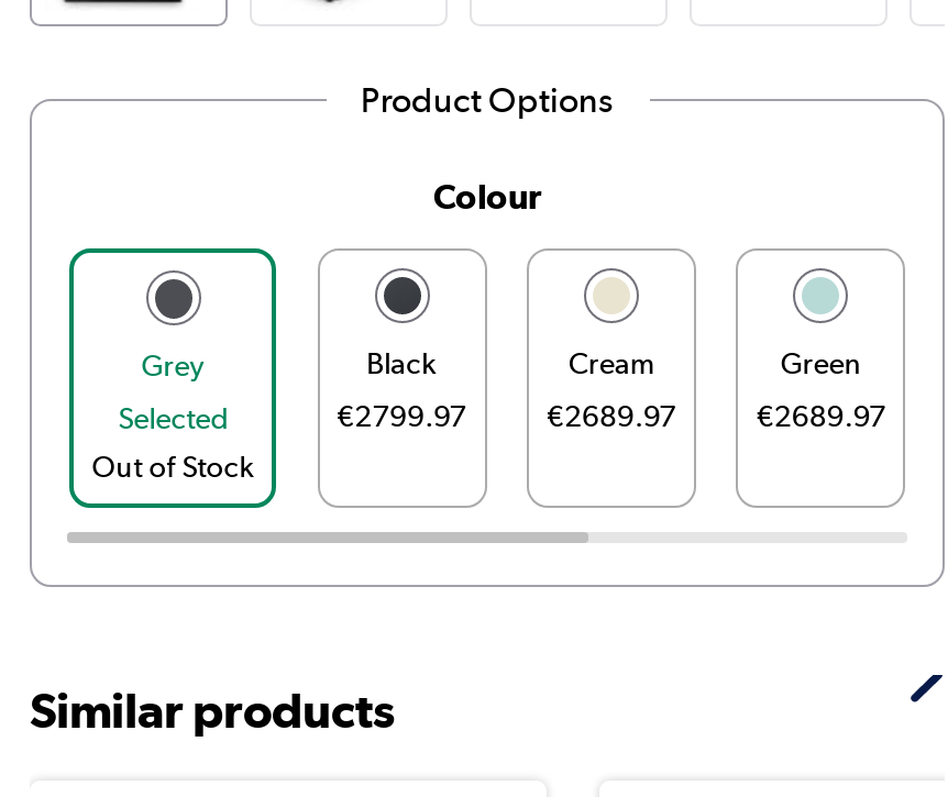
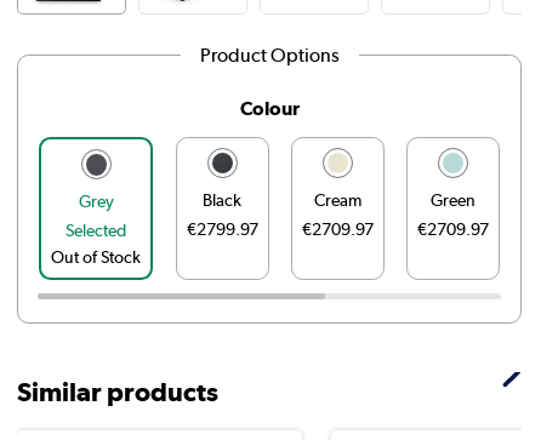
[546,397,676,432] €2689.97 -> [302,219,373,238] €2709.97
[756,397,886,432] €2689.97 -> [418,219,489,238] €2709.97

